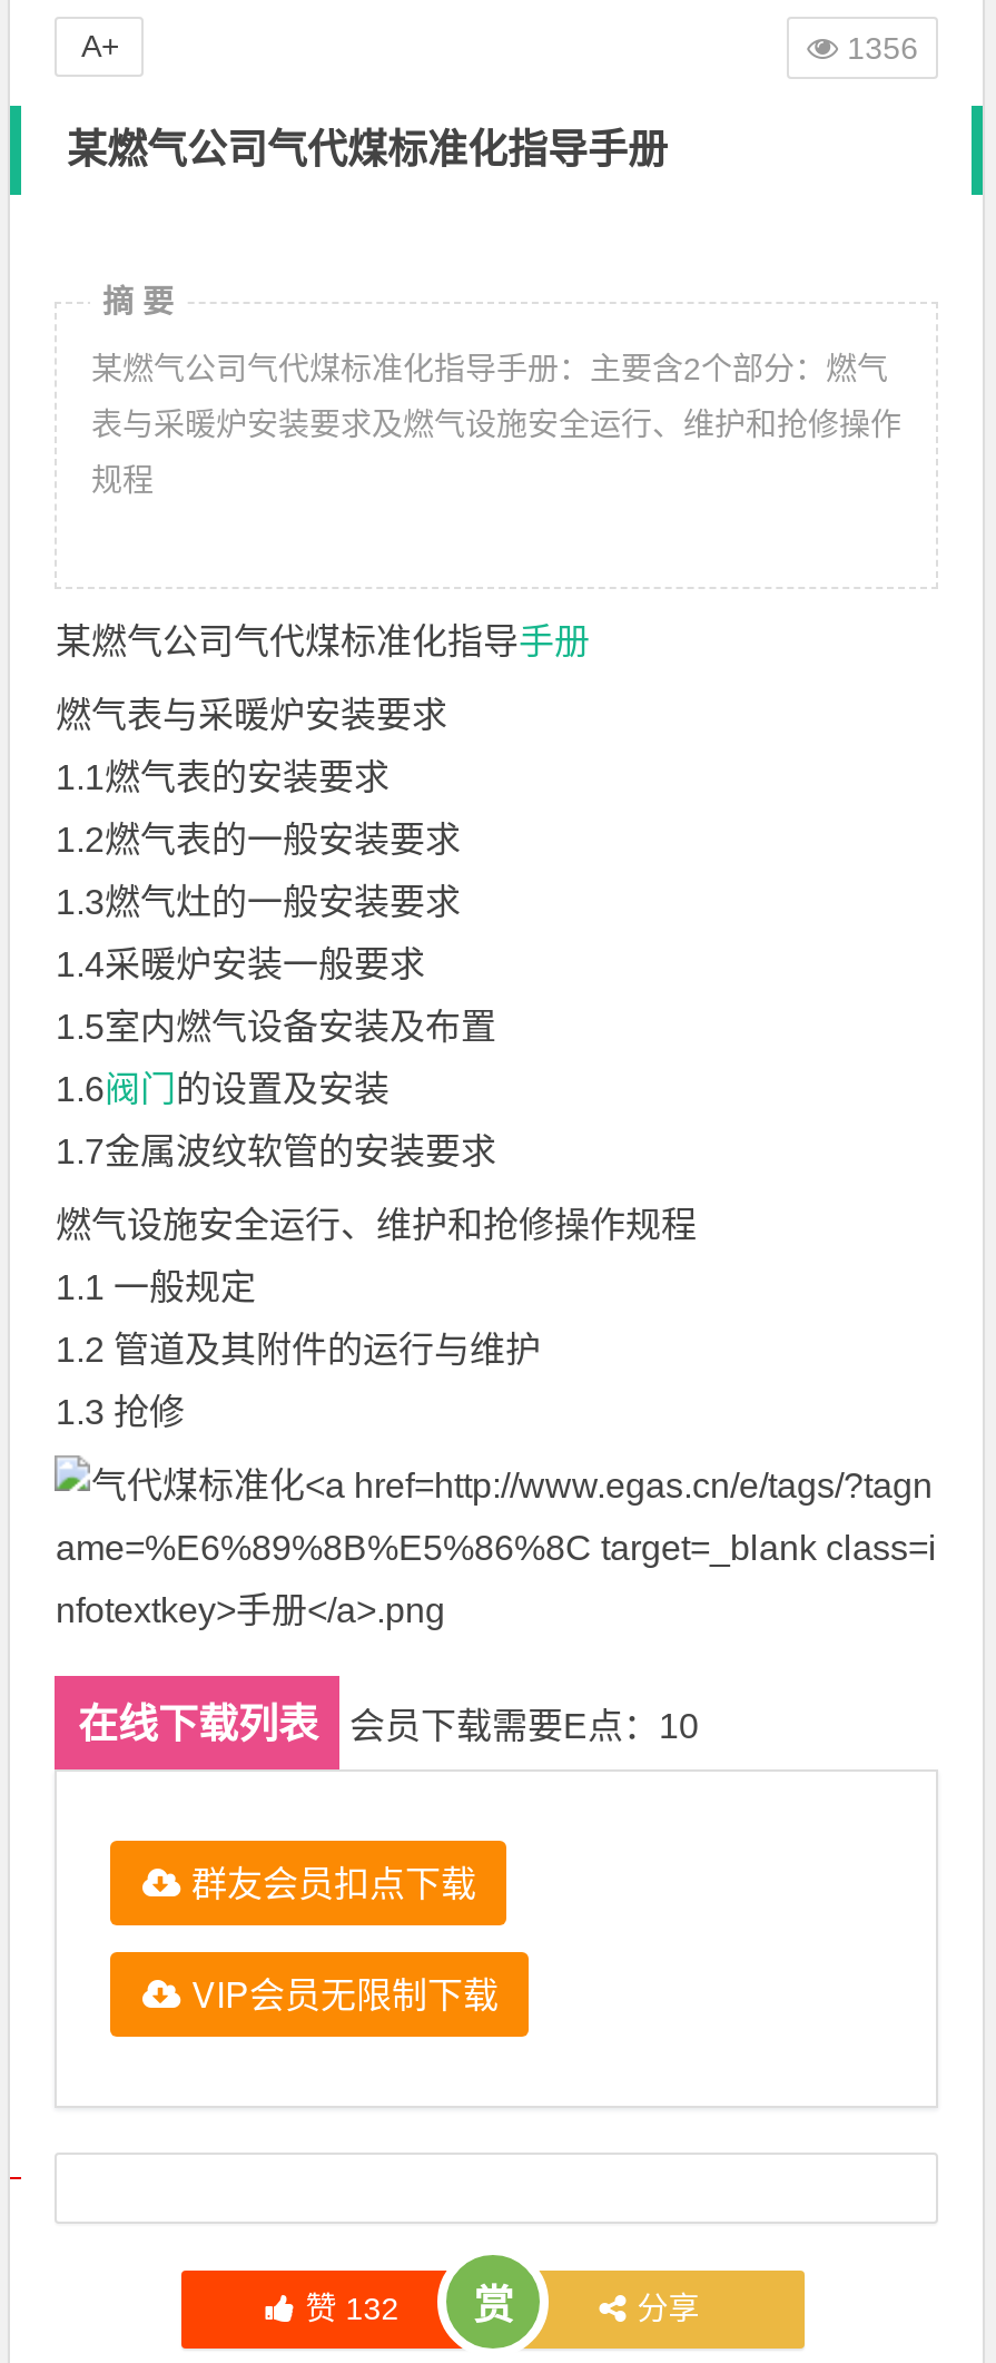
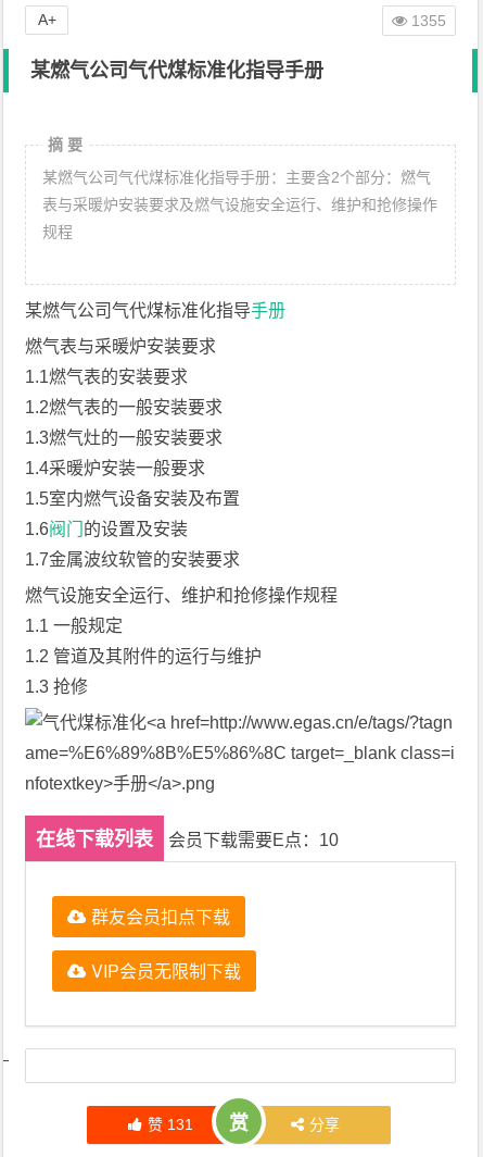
[847,30,918,66] 1356 -> [411,12,446,29] 1355
[306,2291,399,2326] 赞132 -> [147,1116,193,1133] 赞131

